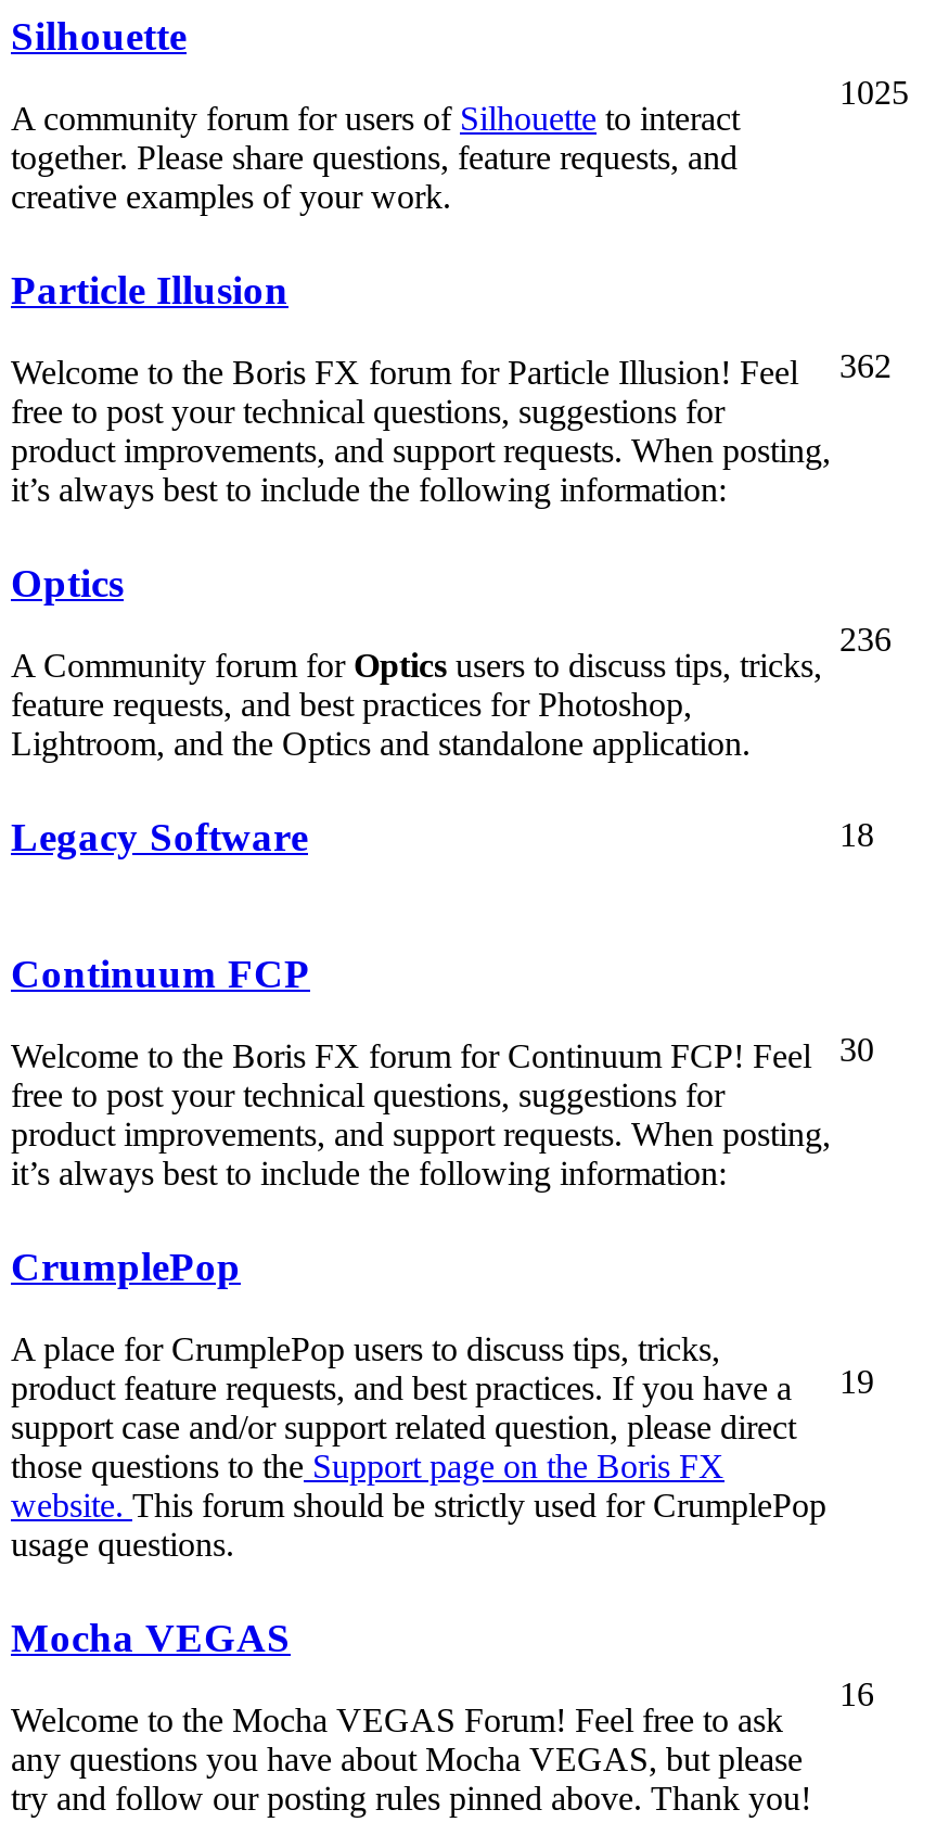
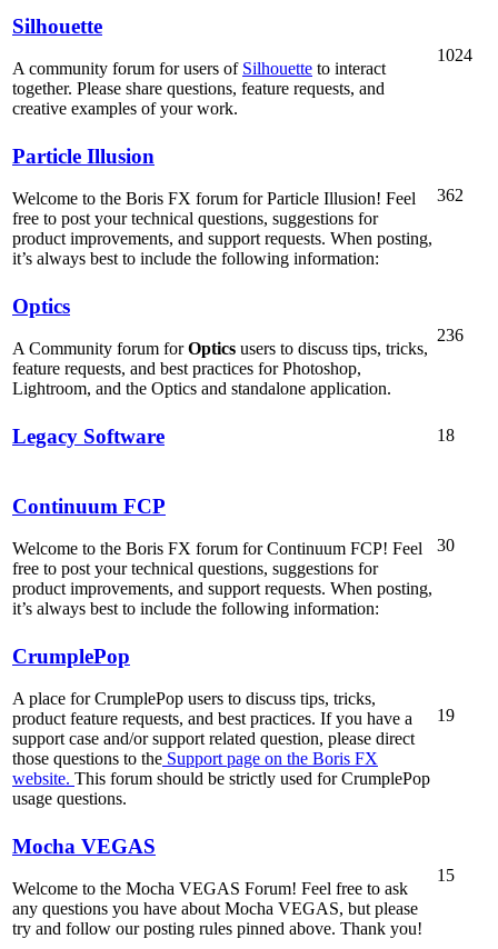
[839,74,909,111] 1025 -> [437,46,472,64] 1024
[839,1675,874,1712] 16 -> [437,866,455,885] 15

